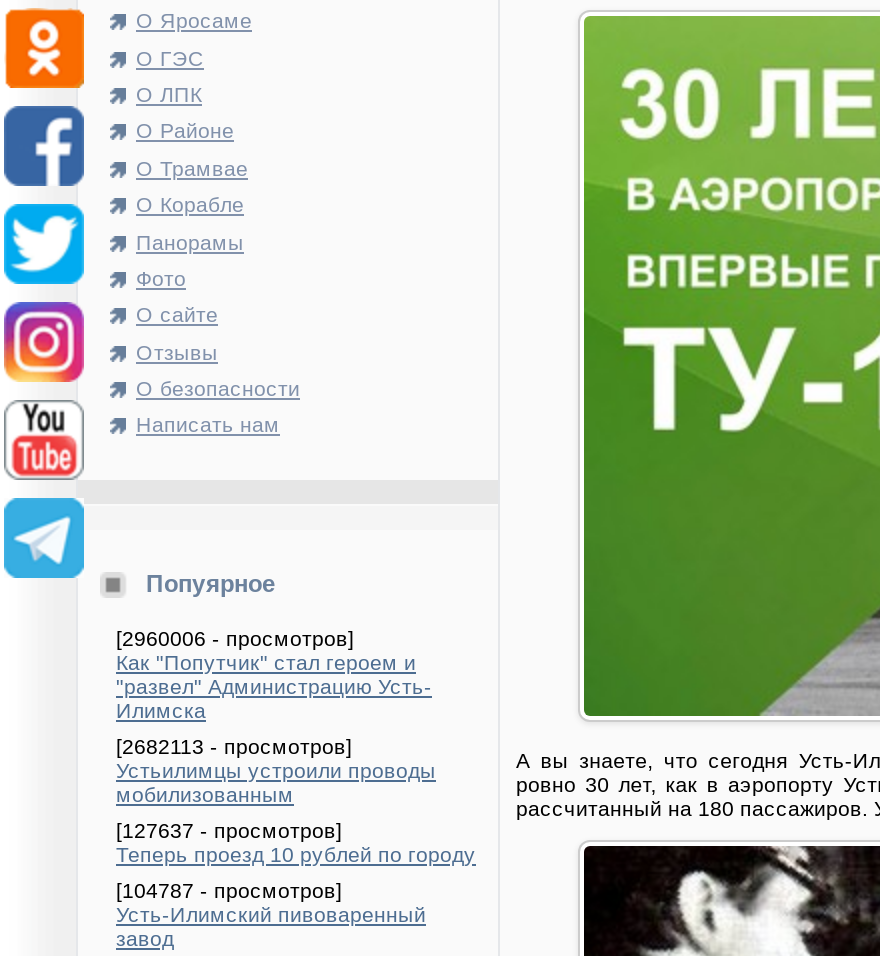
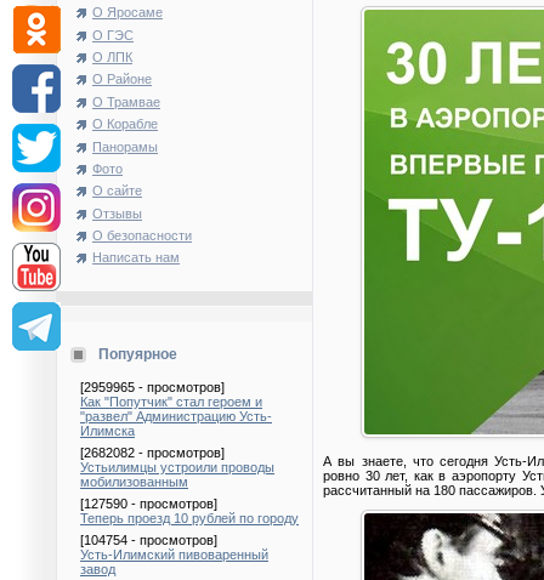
[116,626,354,650] [2960006 - просмотров] -> [80,380,225,394] [2959965 - просмотров]
[116,734,352,758] [2682113 - просмотров] -> [80,445,225,460] [2682082 - просмотров]
[116,818,342,842] [127637 - просмотров] -> [80,496,217,511] [127590 - просмотров]
[116,878,342,902] [104787 - просмотров] -> [80,533,217,547] [104754 - просмотров]

